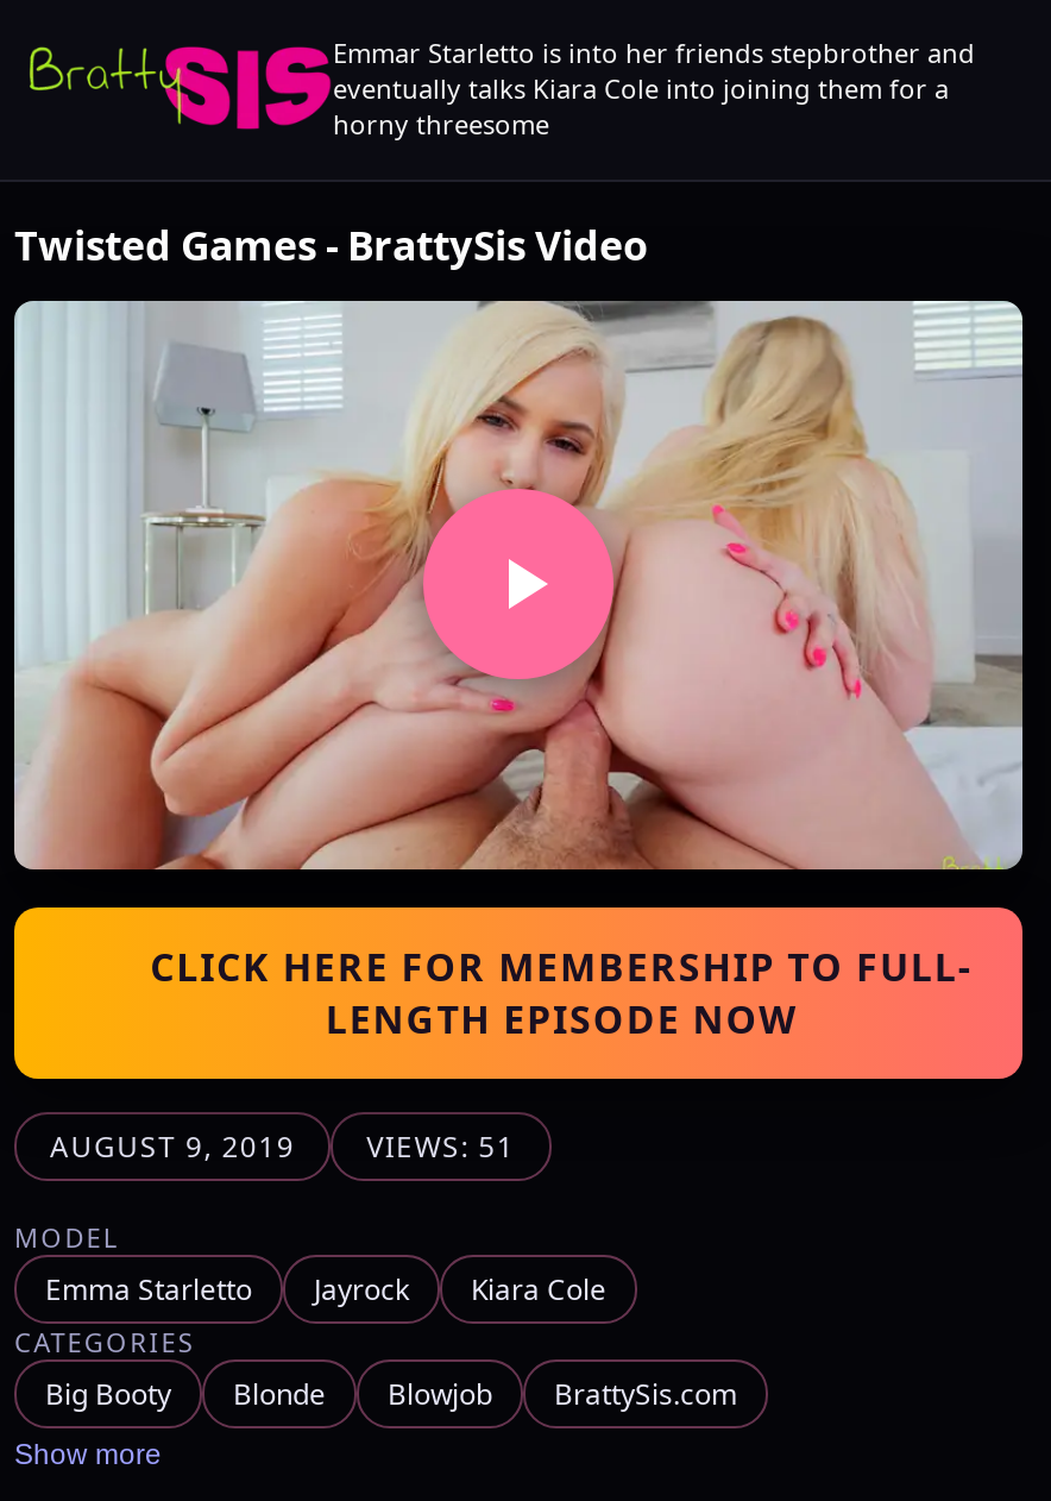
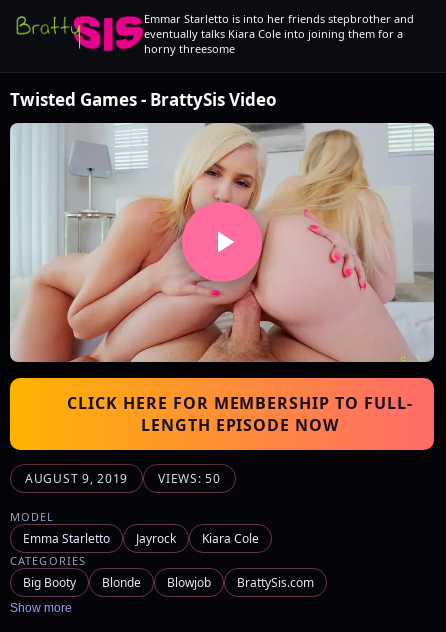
[50,1125,515,1166] AUGUST 9, 2019 VIEWS: 51 -> [25,469,221,486] AUGUST 9, 2019 VIEWS: 50

